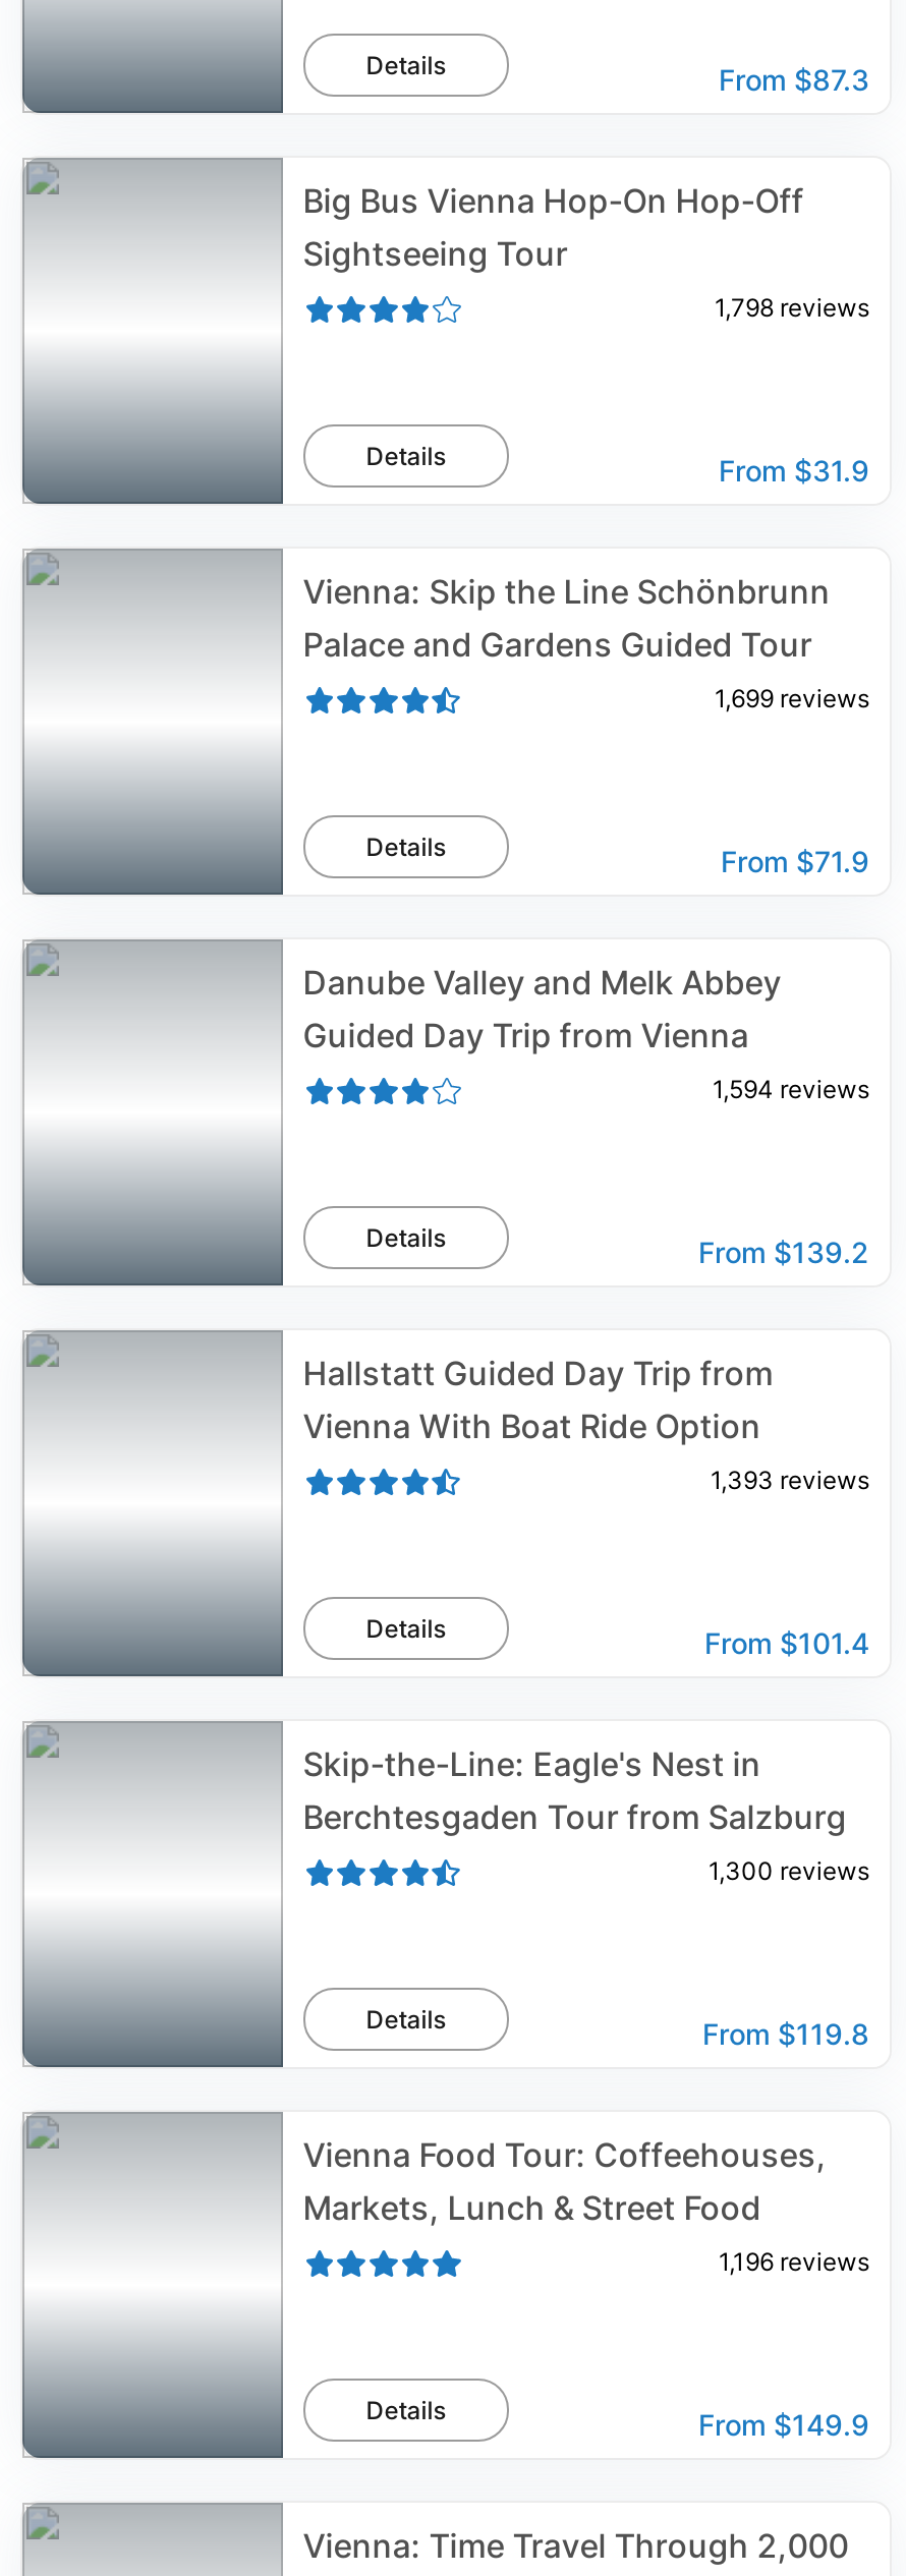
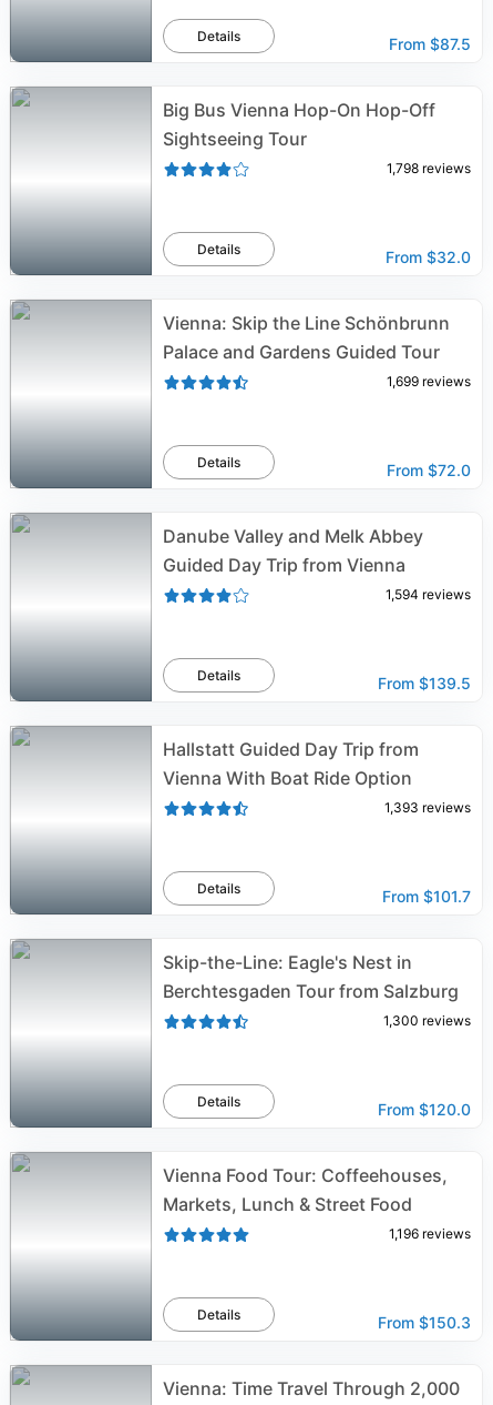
[719,62,869,97] From $87.3 -> [389,34,471,53] From $87.5
[719,453,869,488] From $31.9 -> [386,247,471,266] From $32.0
[721,844,869,878] From $71.9 -> [387,461,471,479] From $72.0
[698,1235,869,1269] From $139.2 -> [378,674,471,693] From $139.5
[704,1625,869,1660] From $101.4 -> [382,887,471,906] From $101.7
[702,2016,869,2051] From $119.8 -> [378,1100,471,1119] From $120.0
[698,2407,869,2442] From $149.9 -> [378,1313,471,1332] From $150.3

